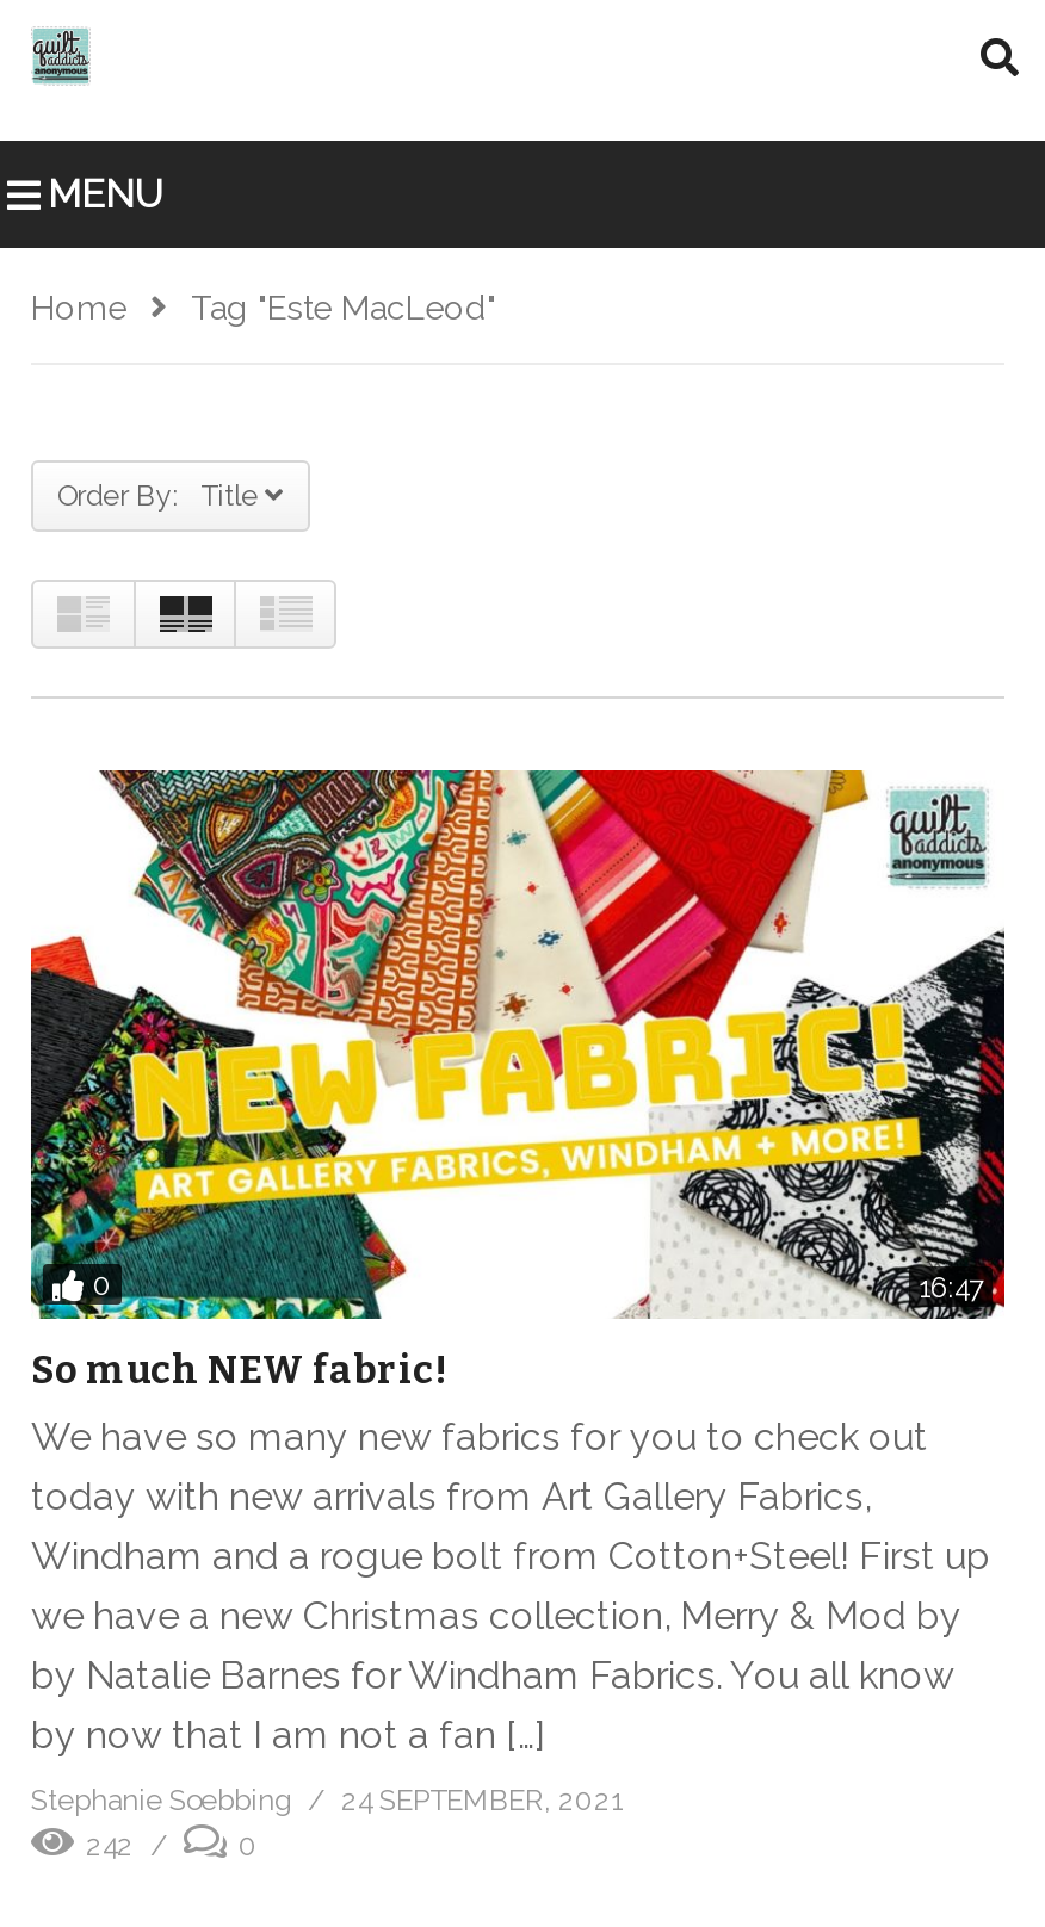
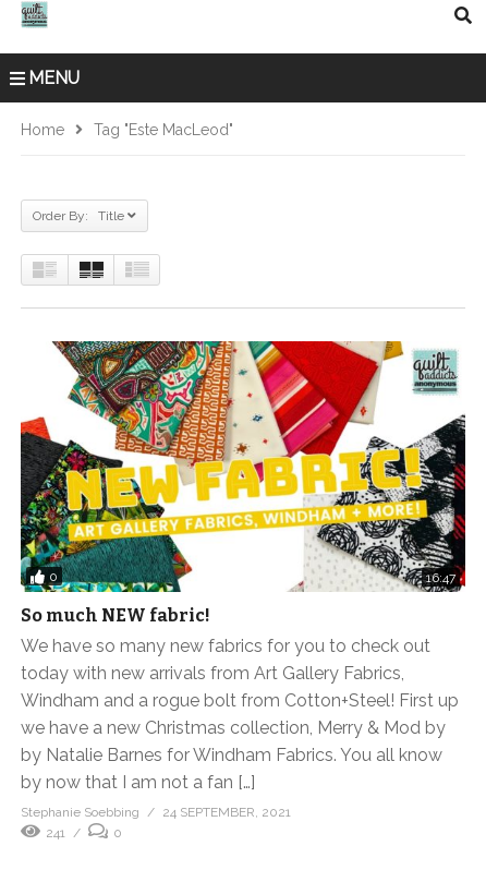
[86,1828,134,1861] 242 -> [46,825,65,840] 241

